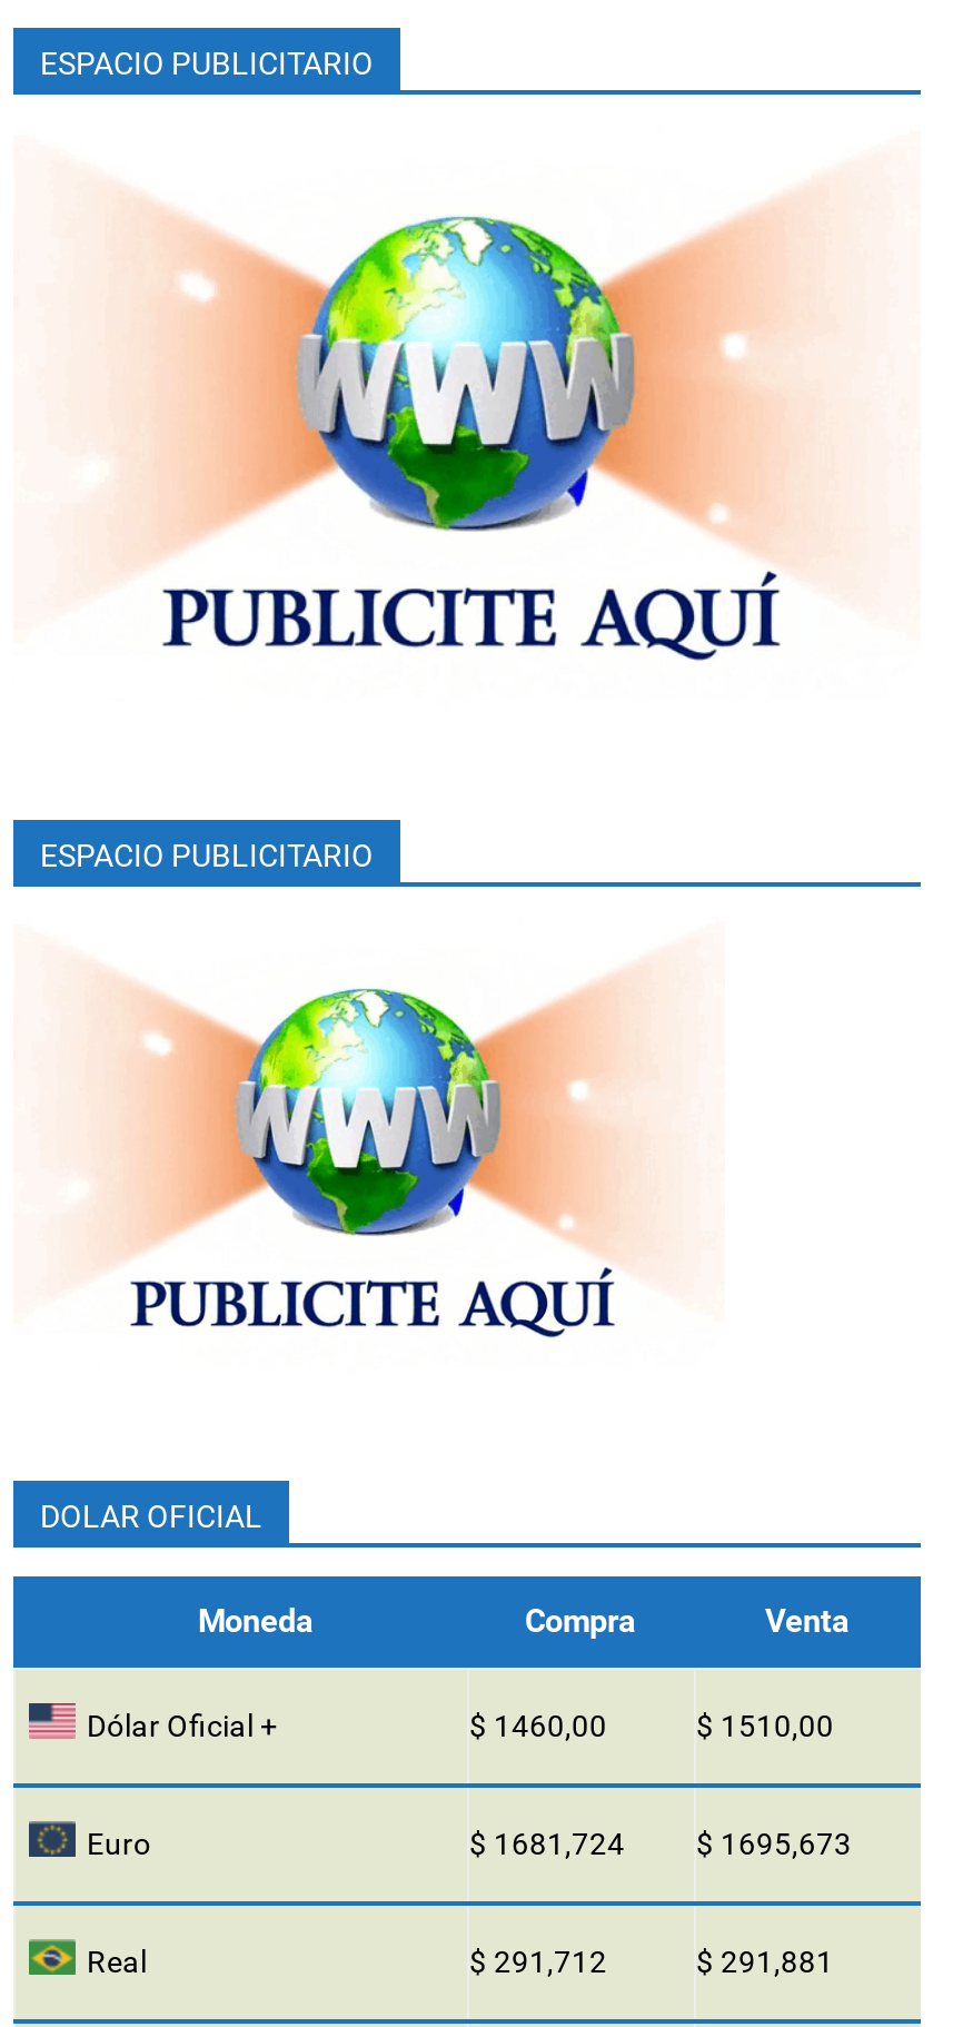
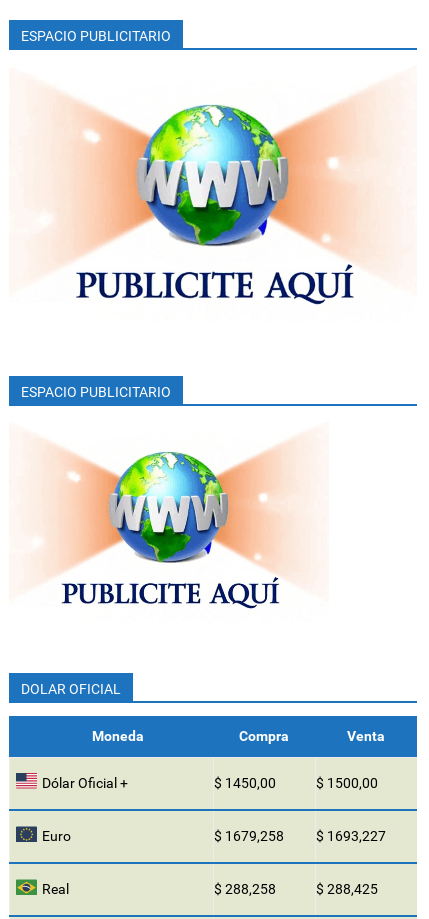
[469,1708,607,1743] $ 1460,00 -> [214,775,276,791] $ 1450,00
[696,1708,834,1743] $ 1510,00 -> [316,775,378,791] $ 1500,00
[469,1826,625,1861] $ 1681,724 -> [214,828,284,844] $ 1679,258
[696,1826,852,1861] $ 1695,673 -> [316,828,386,844] $ 1693,227
[469,1944,607,1979] $ 291,712 -> [214,881,276,897] $ 288,258
[696,1944,834,1979] $ 291,881 -> [316,881,378,897] $ 288,425

